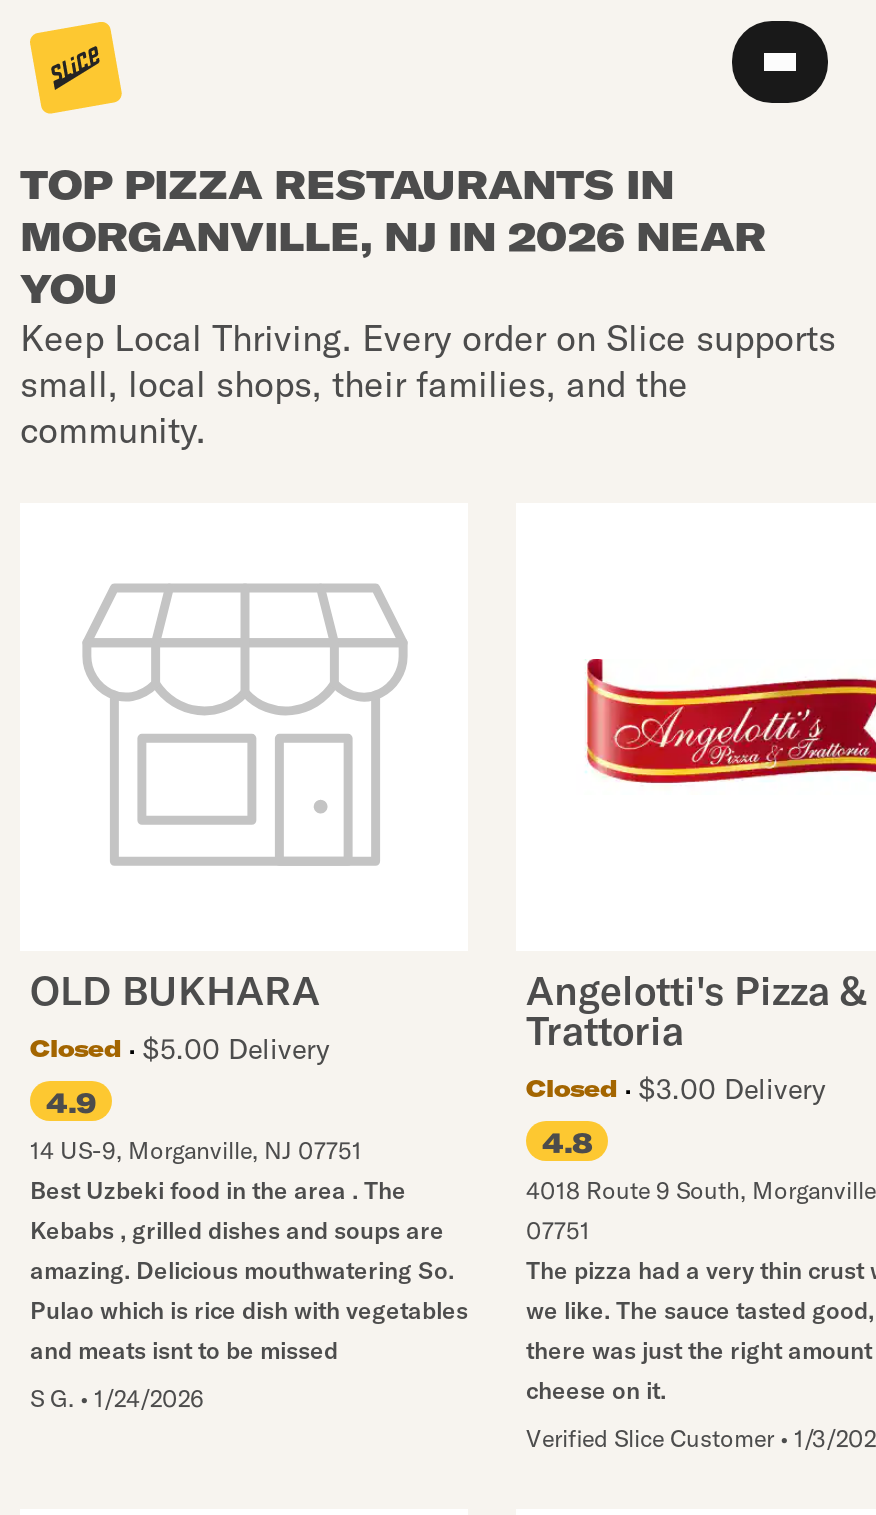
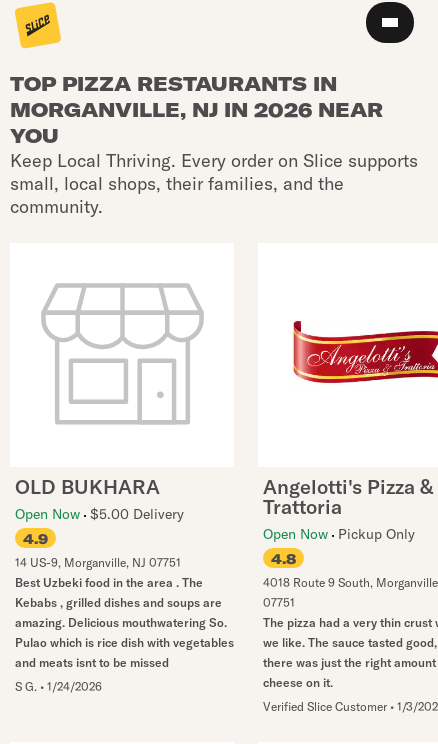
[30,1031,330,1067] Closed | $5.00 Delivery -> [15,505,184,523] Open Now $5.00 Delivery
[526,1071,826,1107] Closed | $3.00 Delivery -> [263,525,415,543] Open Now Pickup Only

